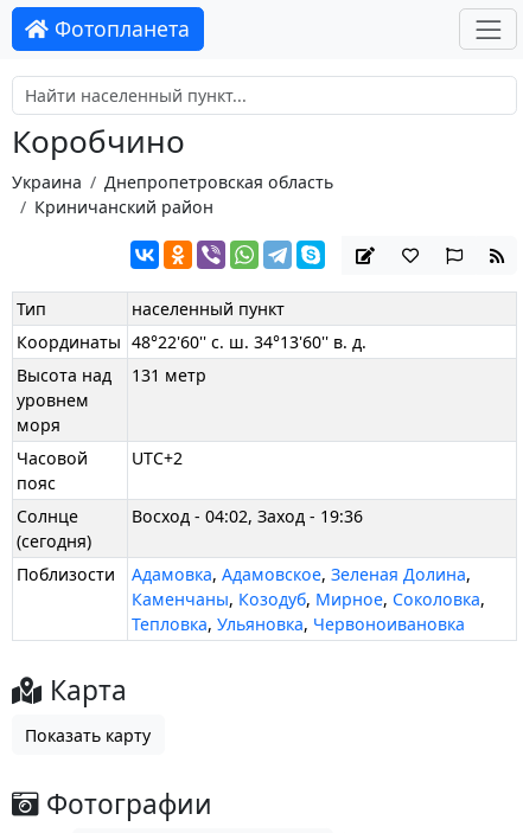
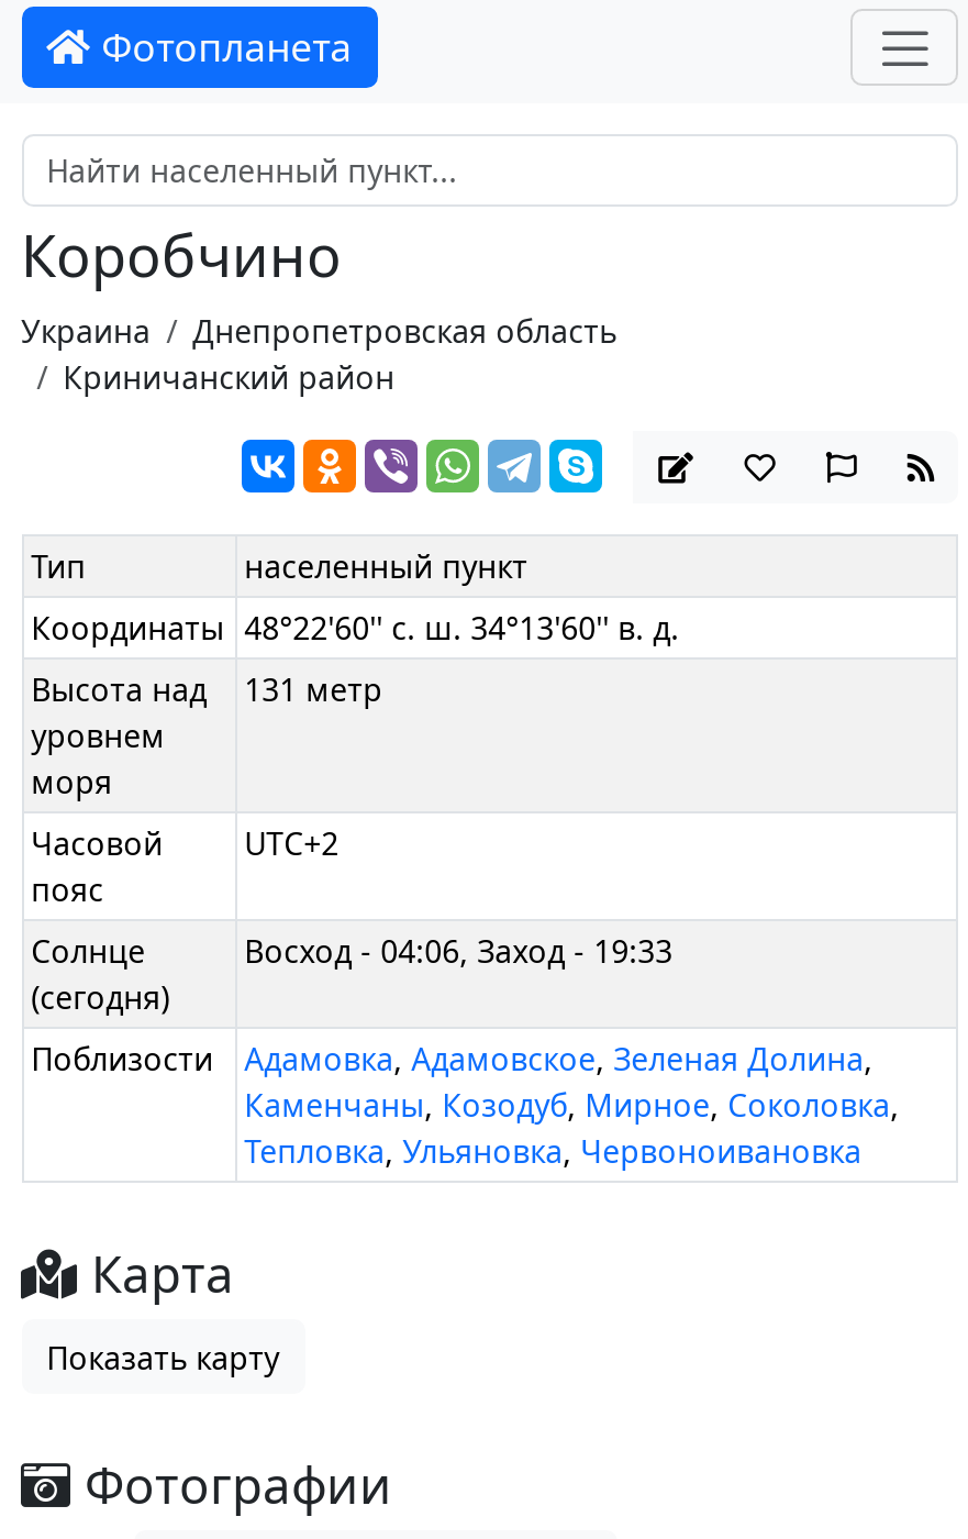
[132,505,363,528] Восход - 04:02, Заход - 19:36 -> [244,930,673,972] Восход - 04:06, Заход - 19:33

